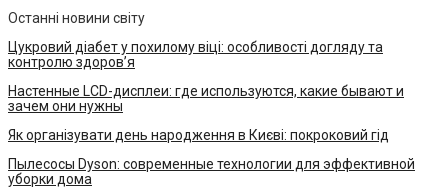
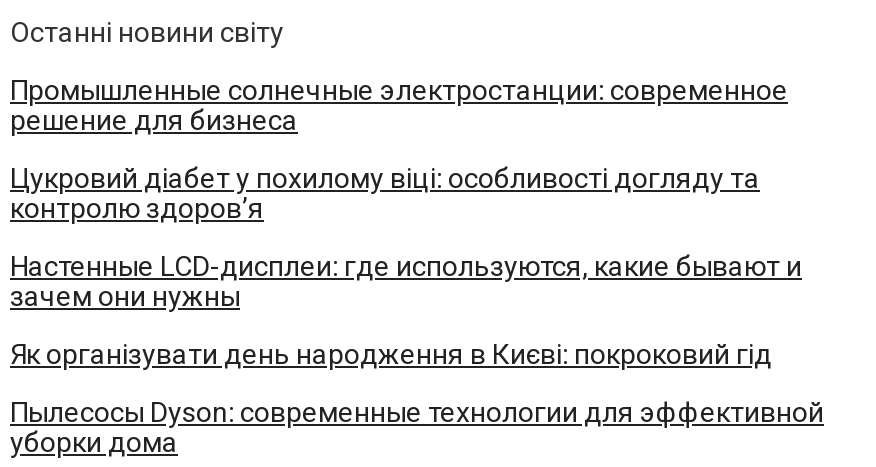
none -> [10,74,788,136] Промышленные солнечные электростанции: современное | решение для бизнеса

